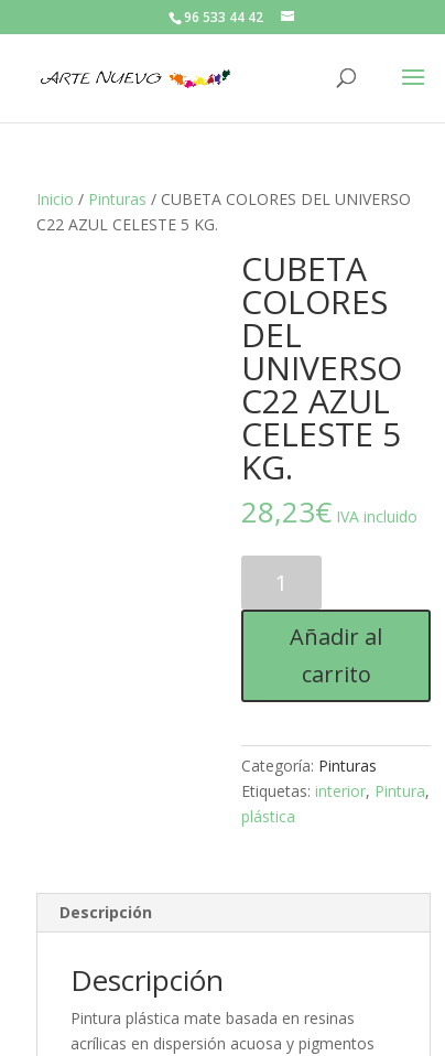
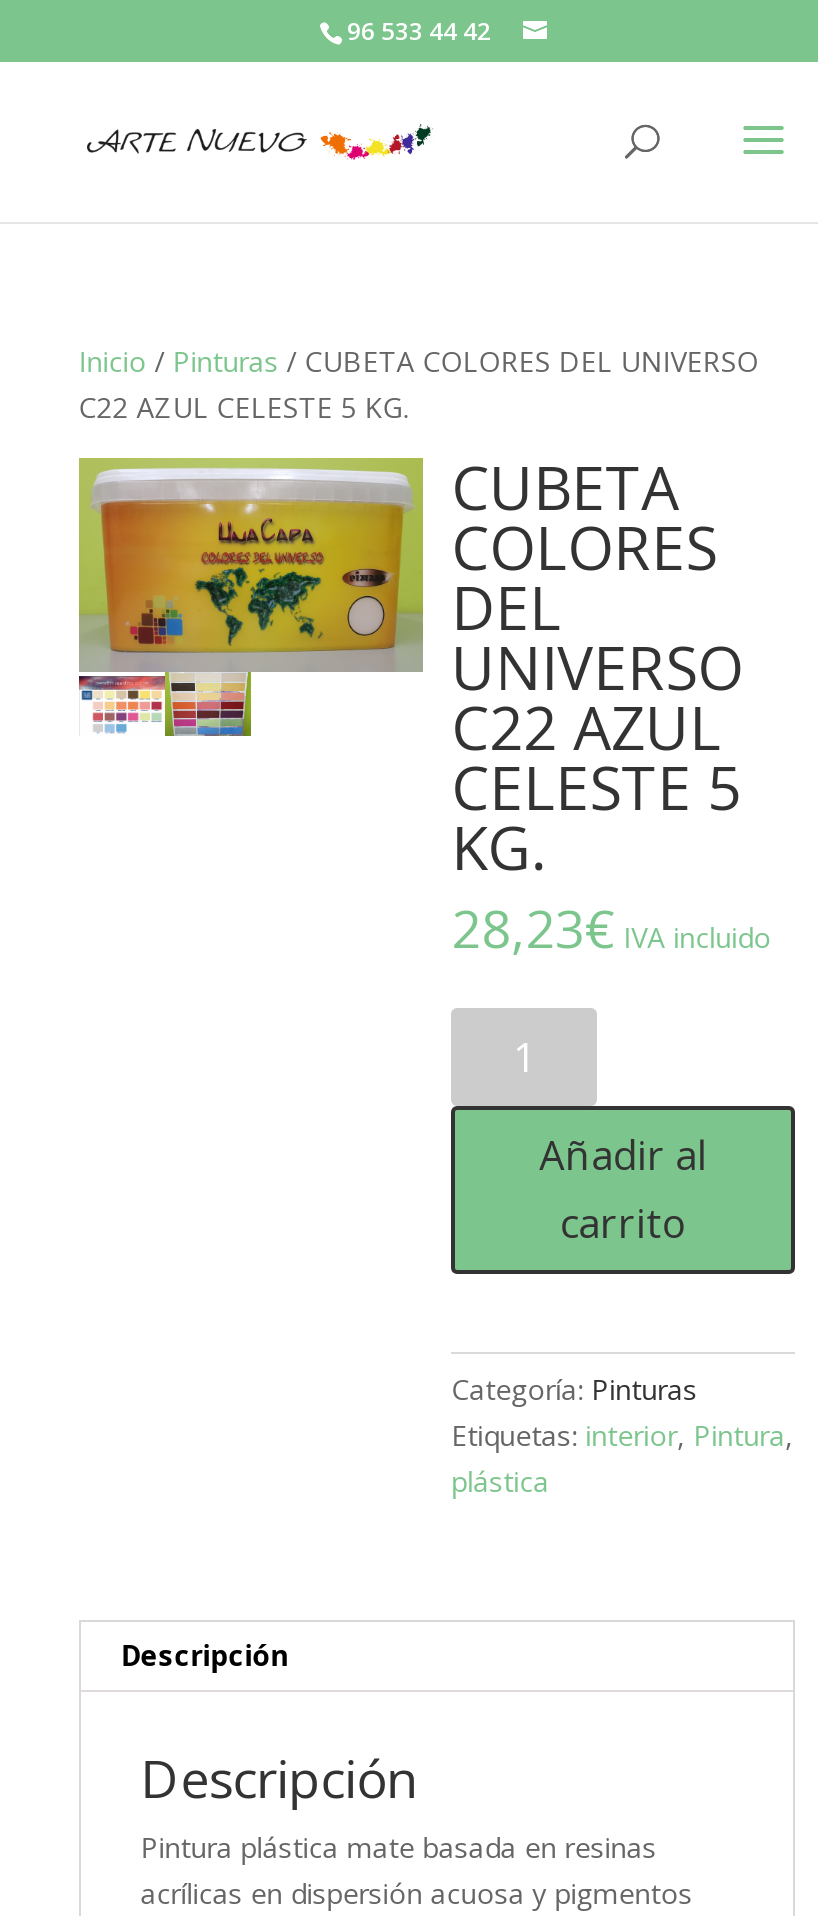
none -> [77,456,425,738] [image]

